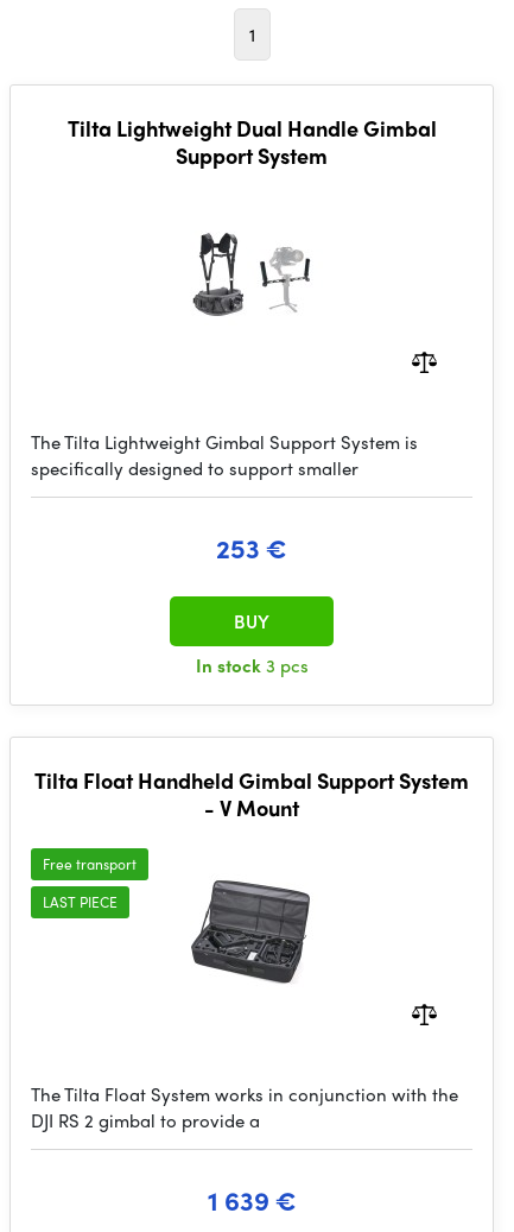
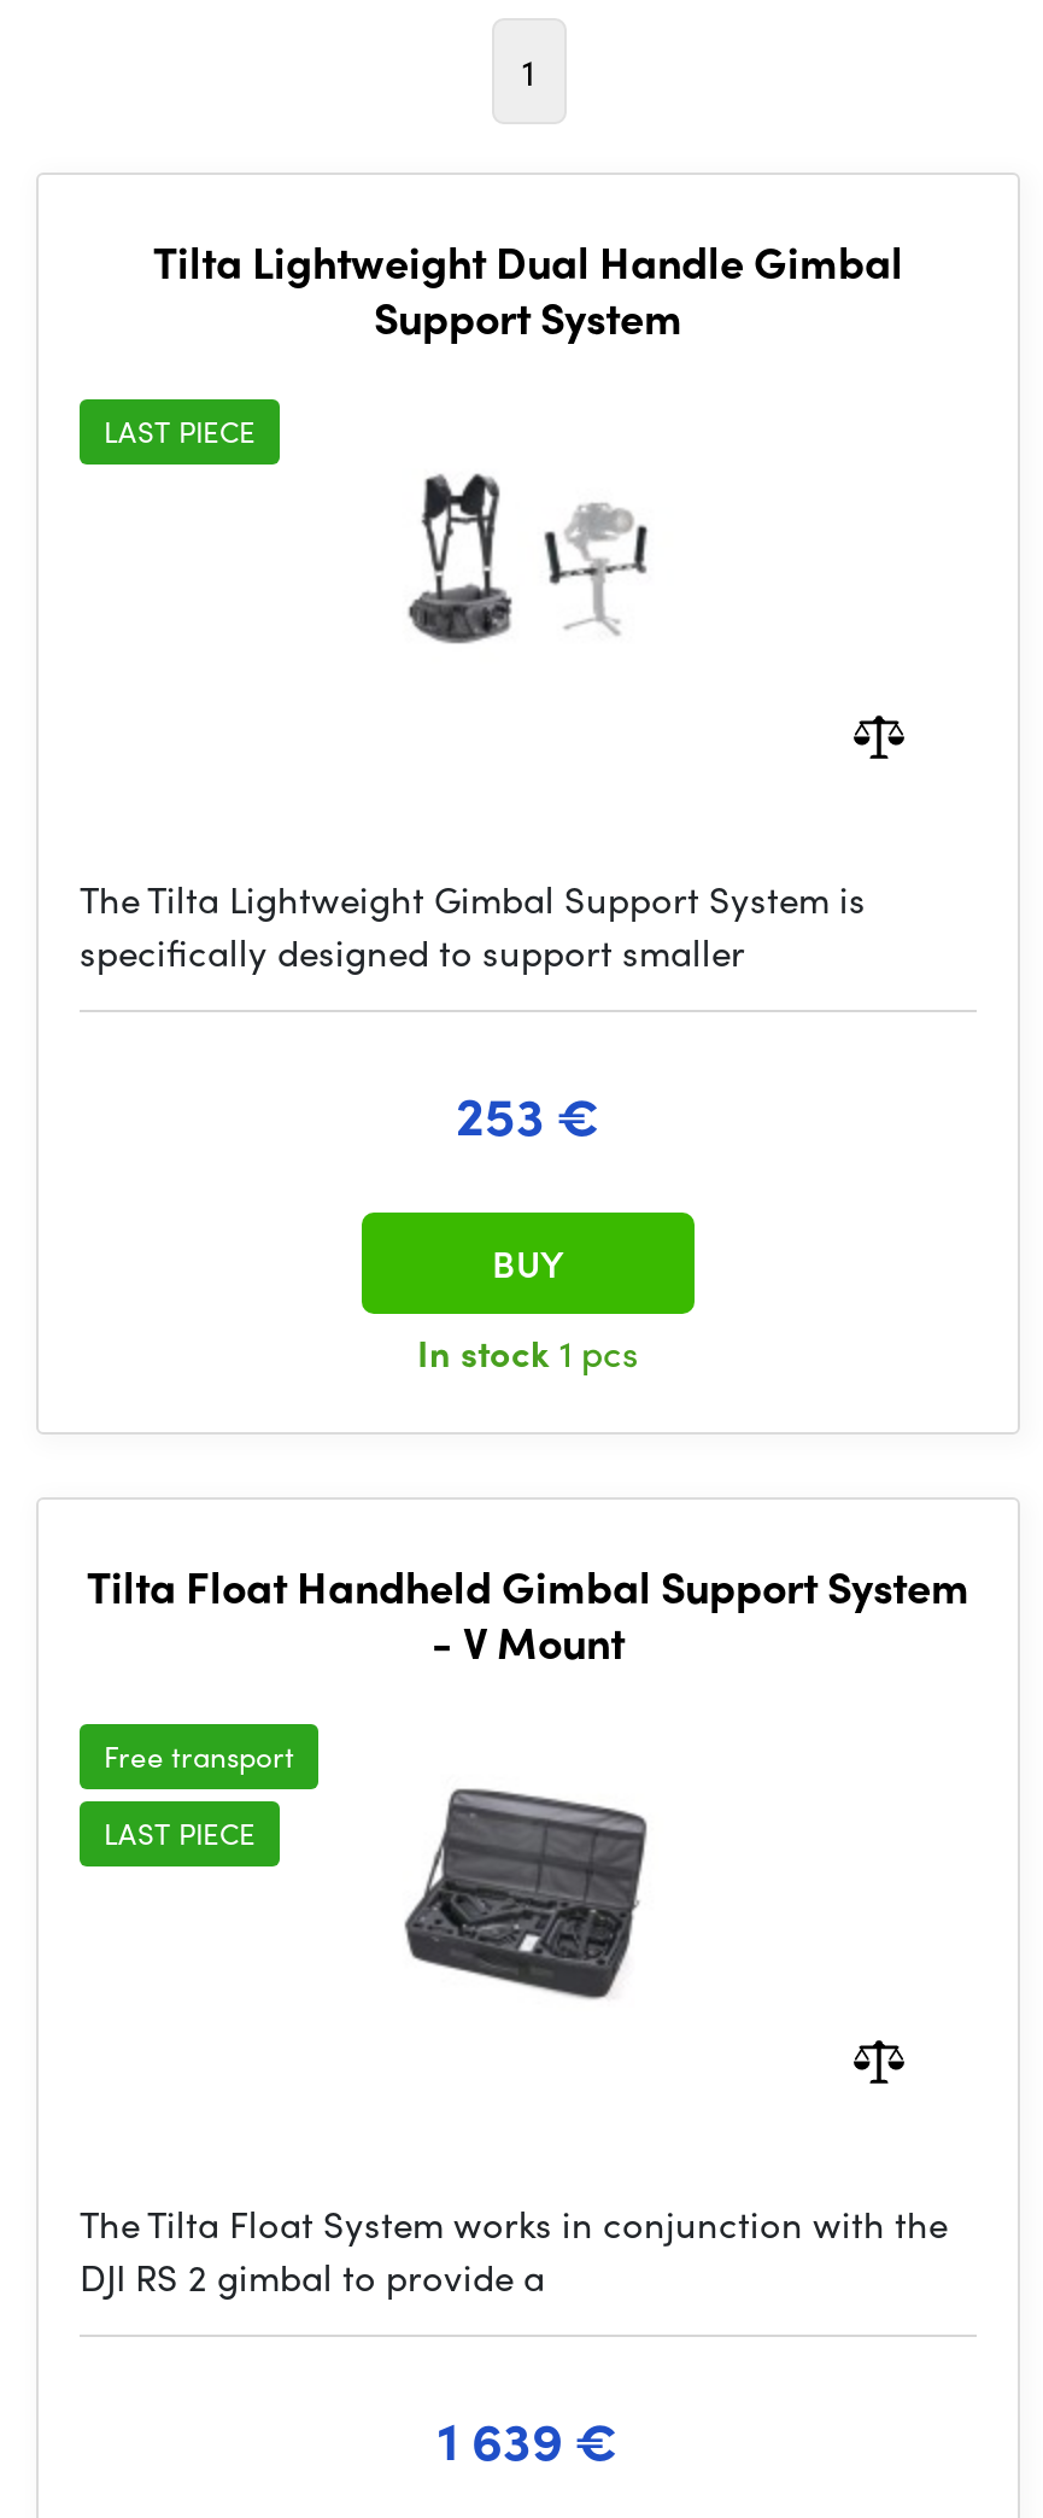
none -> [104,409,256,452] LAST PIECE
[195,652,308,678] In stock 3 pcs -> [417,1326,639,1379] In stock 1 pcs

